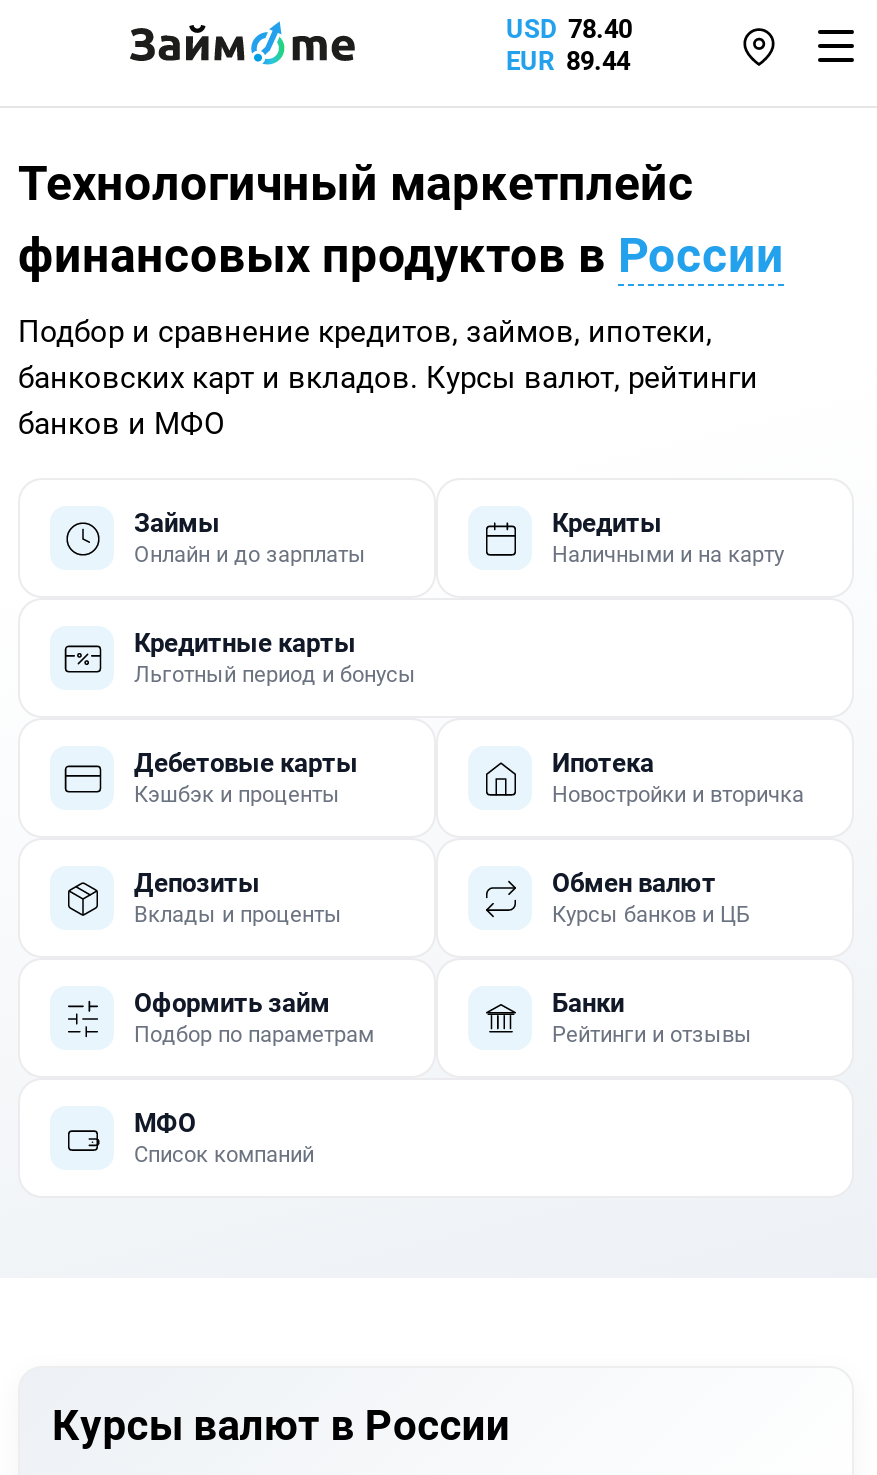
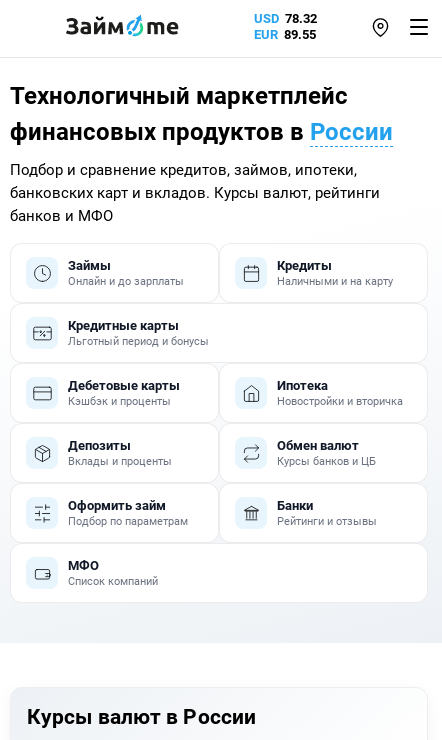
[506,14,632,44] USD 78.40 -> [254,11,317,26] USD 78.32
[506,46,630,76] EUR 89.44 -> [254,27,316,42] EUR 89.55

